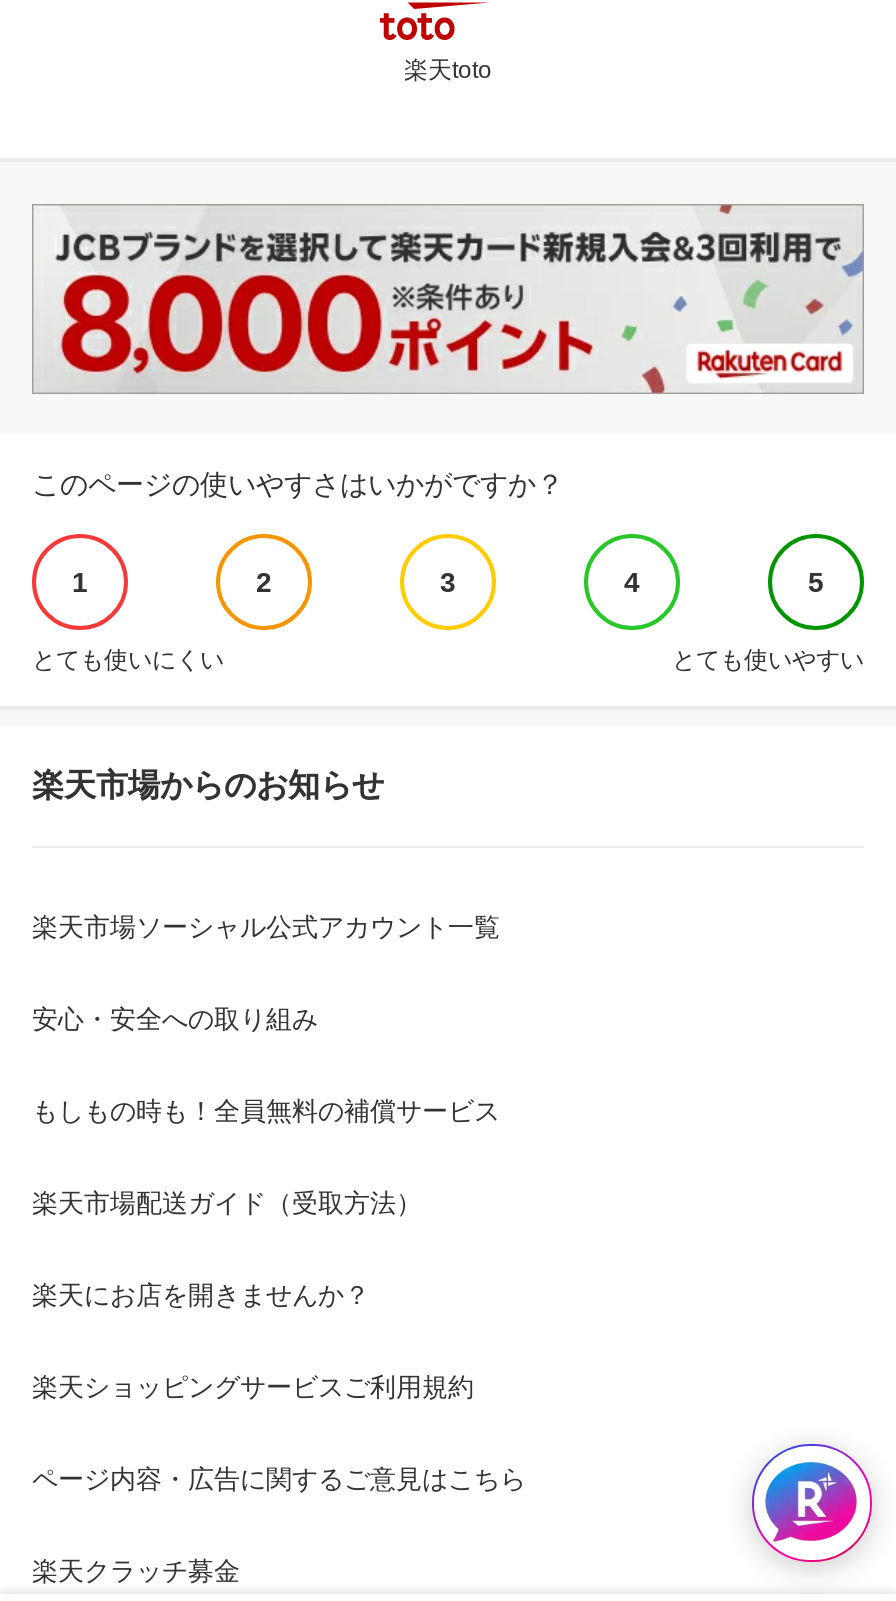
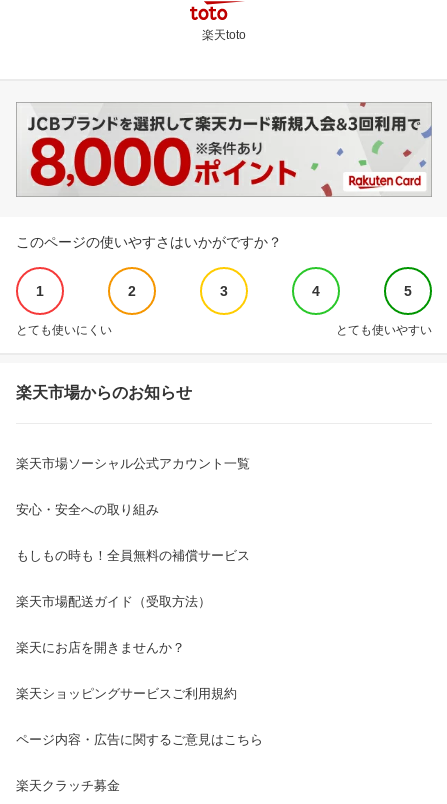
[748,1442,876,1566] [image] -> none

